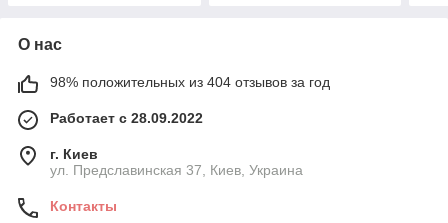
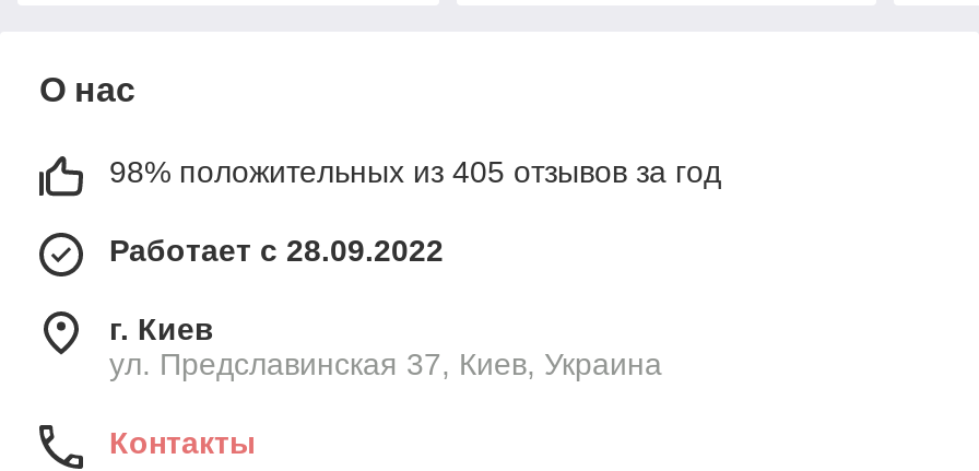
[50,74,330,90] 98% положительных из 404 отзывов за год -> [109,154,721,189] 98% положительных из 405 отзывов за год

